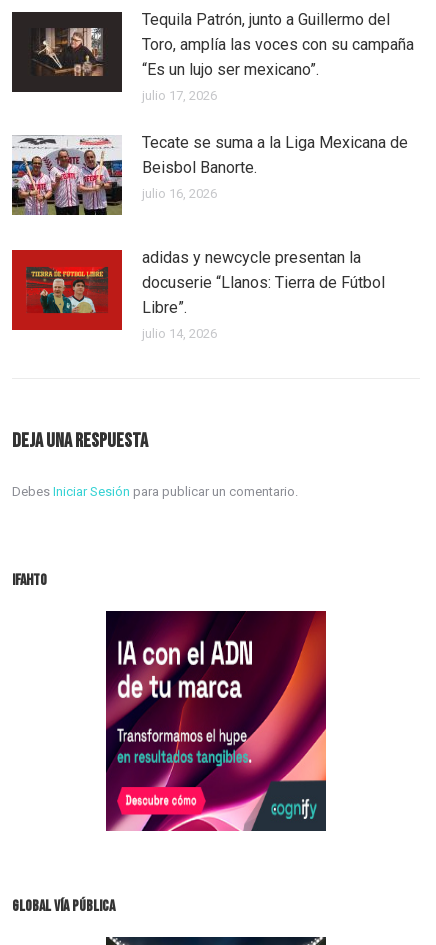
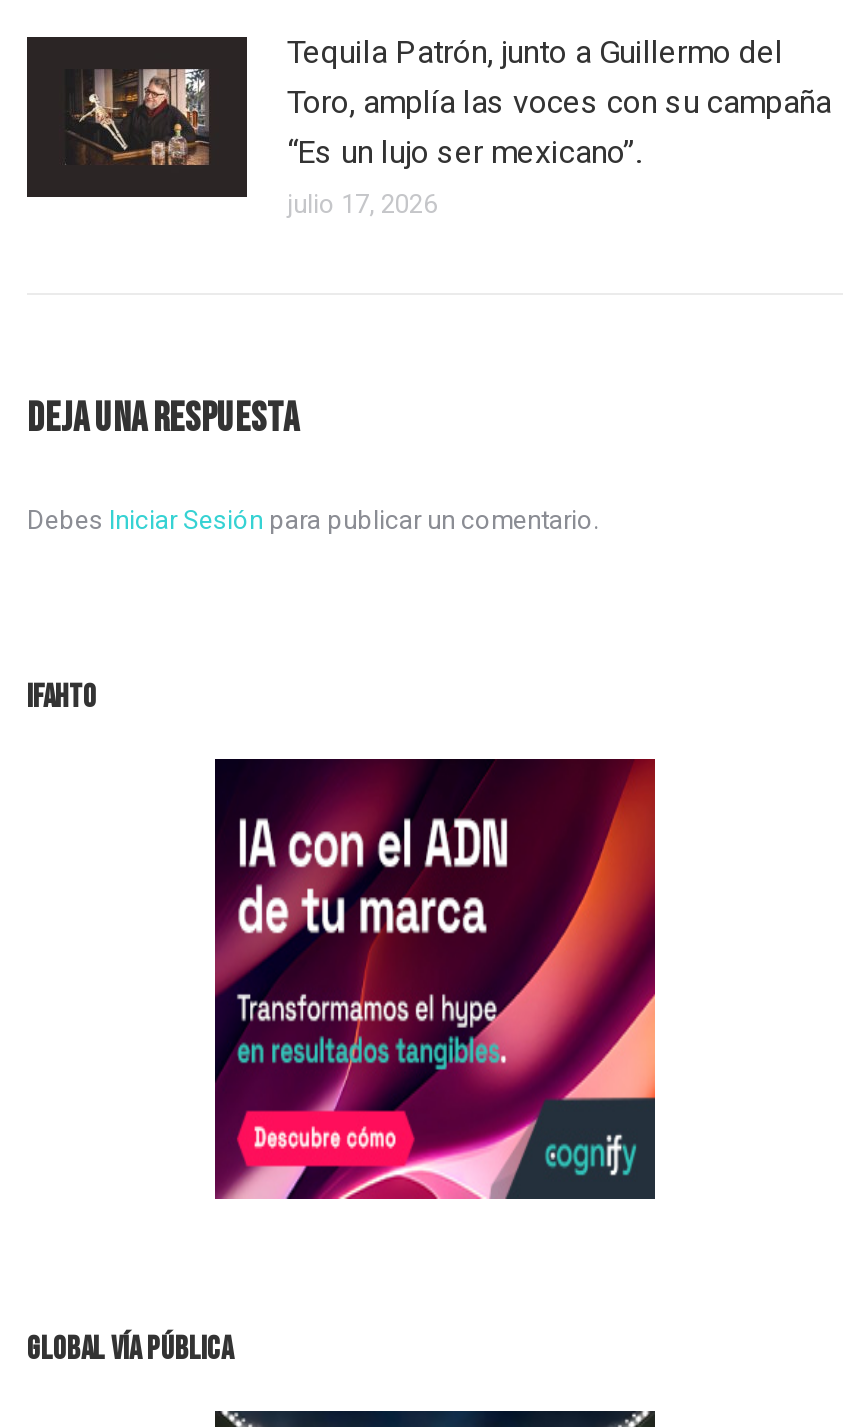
[11,133,408,341] [image] | Tecate se suma a la Liga Mexicana de | Beisbol Banorte. | julio 16, 2026 | adidas y newcycle presentan la | docuserie “Llanos: Tierra de Fútbol | Libre”. | julio 14, 2026 -> none
[11,249,123,331] [image] -> none

